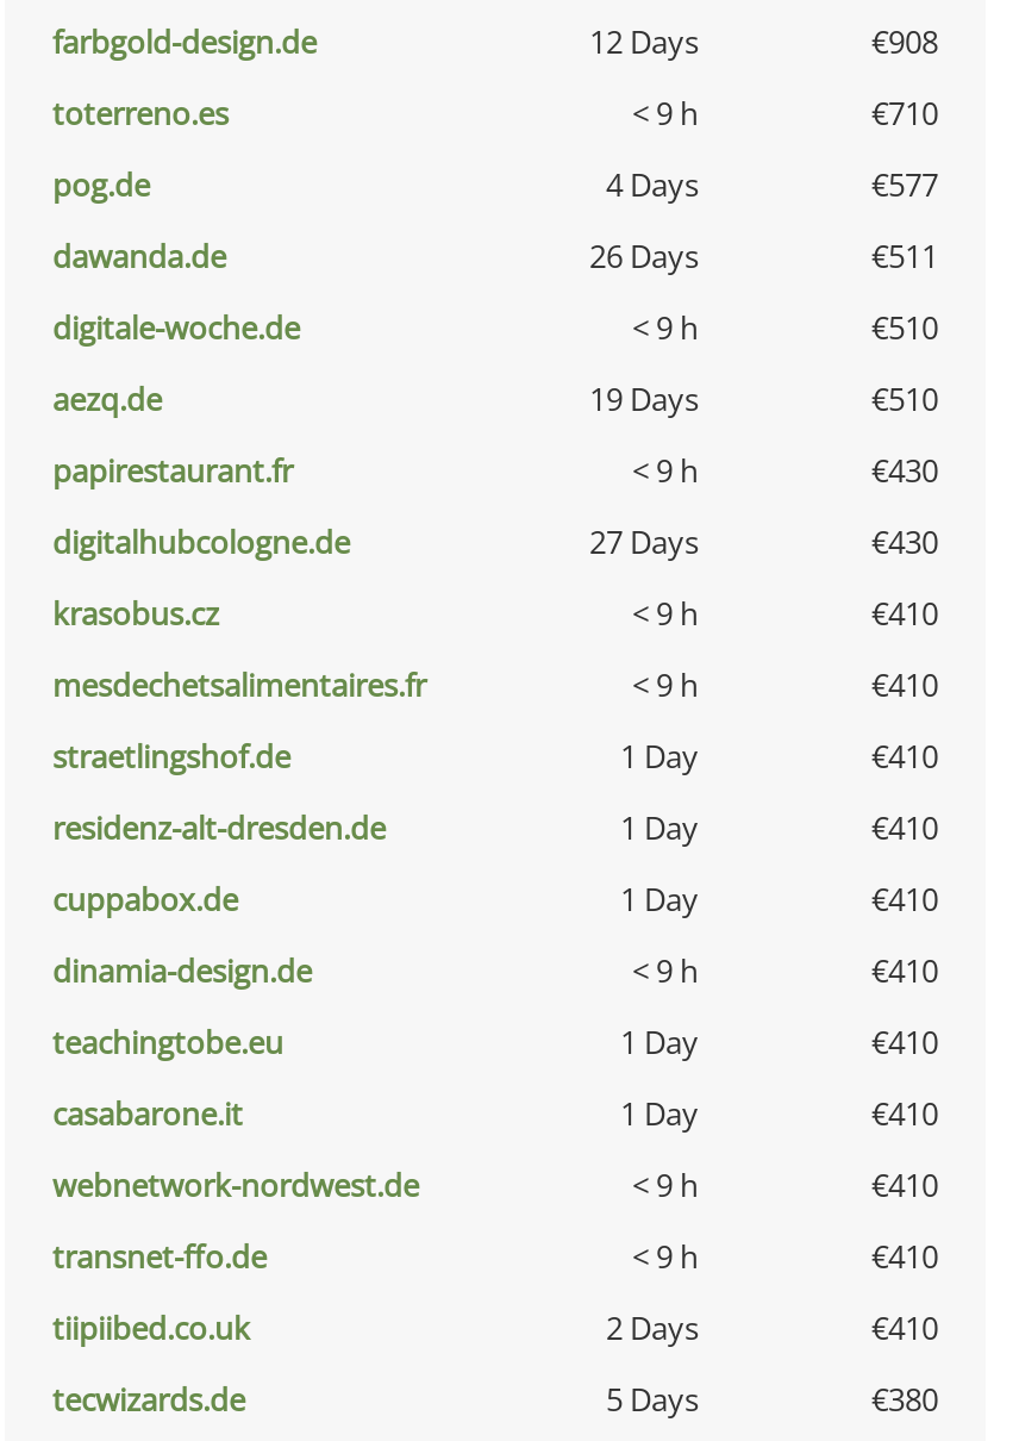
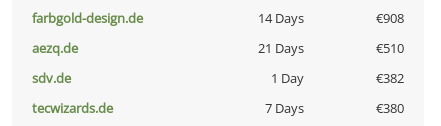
[589,20,699,63] 12 Days -> [257,9,303,27] 14 Days
[52,92,938,349] toterreno.es | < 9 h | €710 | pog.de | 4 Days | €577 | dawanda.de | 26 Days | €511 | digitale-woche.de | < 9 h | €510 -> none
[589,378,699,420] 19 Days -> [257,39,303,57] 21 Days
[52,449,938,778] papirestaurant.fr | < 9 h | €430 | digitalhubcologne.de | 27 Days | €430 | krasobus.cz | < 9 h | €410 | mesdechetsalimentaires.fr | < 9 h | €410 | straetlingshof.de -> [32,69,71,87] sdv.de
[52,735,938,1349] €410 | residenz-alt-dresden.de | 1 Day | €410 | cuppabox.de | 1 Day | €410 | dinamia-design.de | < 9 h | €410 | teachingtobe.eu | 1 Day | €410 | casabarone.it | 1 Day | €410 | webnetwork-nordwest.de | < 9 h | €410 | transnet-ffo.de | < 9 h | €410 | tiipiibed.co.uk | 2 Days | €410 -> [376,69,404,87] €382
[606,1378,699,1421] 5 Days -> [264,99,303,117] 7 Days

